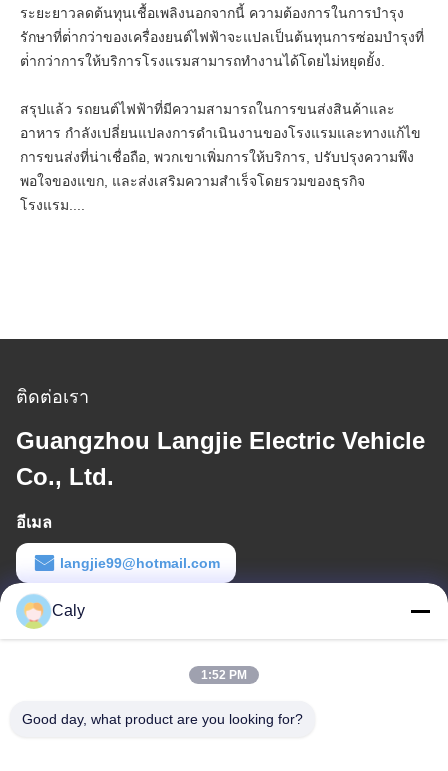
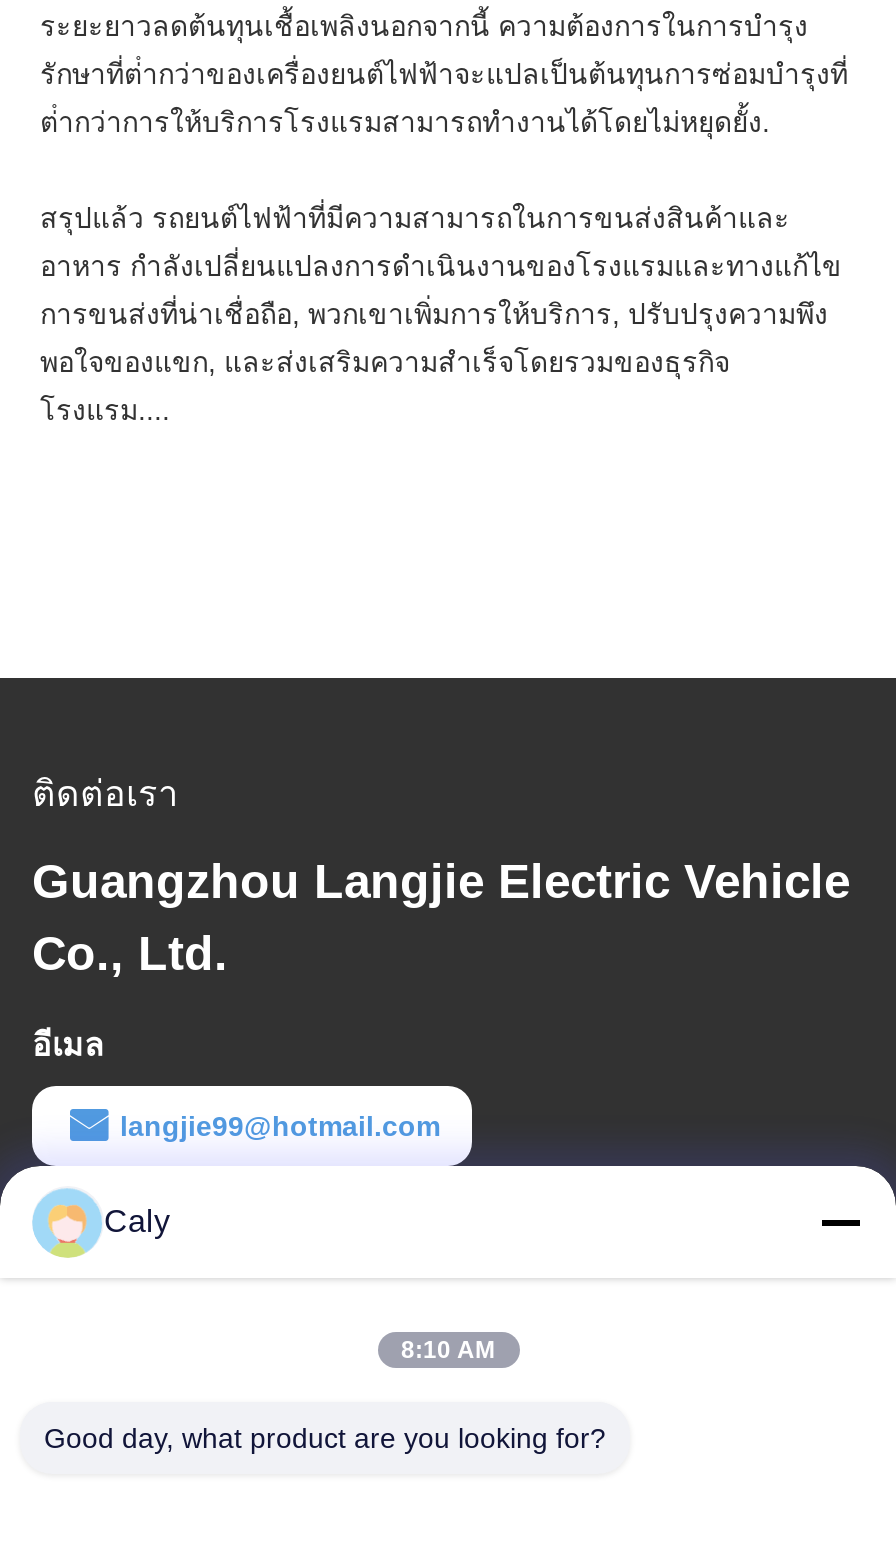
[201,668,247,682] 1:52 PM -> [401,1336,495,1364] 8:10 AM

